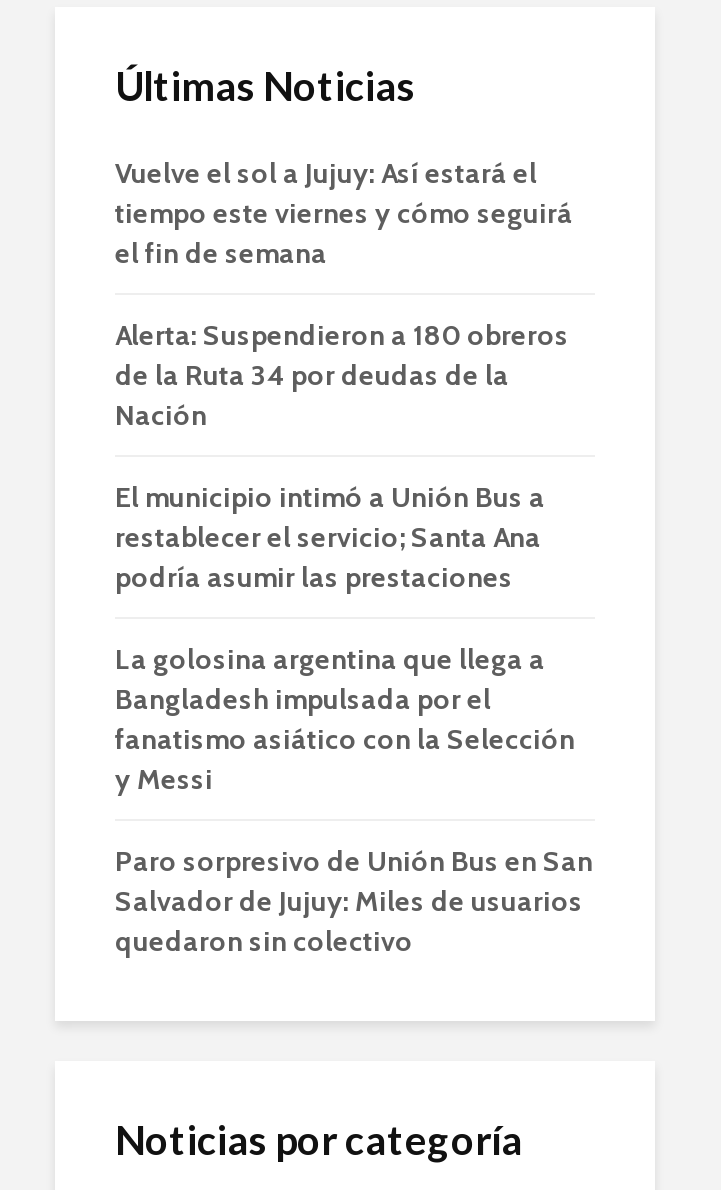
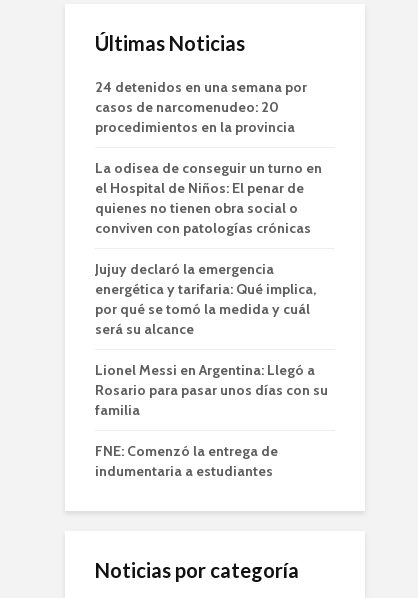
[115,155,573,271] Vuelve el sol a Jujuy: Así estará el | tiempo este viernes y cómo seguirá | el fin de semana -> [95,78,307,136] 24 detenidos en una semana por | casos de narcomenudeo: 20 | procedimientos en la provincia
[115,317,569,433] Alerta: Suspendieron a 180 obreros | de la Ruta 34 por deudas de la | Nación -> [95,159,322,237] La odisea de conseguir un turno en | el Hospital de Niños: El penar de | quienes no tienen obra social o | conviven con patologías crónicas
[115,479,545,595] El municipio intimó a Unión Bus a | restablecer el servicio; Santa Ana | podría asumir las prestaciones -> [95,260,316,338] Jujuy declaró la emergencia | energética y tarifaria: Qué implica, | por qué se tomó la medida y cuál | será su alcance
[115,641,575,797] La golosina argentina que llega a | Bangladesh impulsada por el | fanatismo asiático con la Selección | y Messi -> [95,361,328,419] Lionel Messi en Argentina: Llegó a | Rosario para pasar unos días con su | familia
[115,843,593,959] Paro sorpresivo de Unión Bus en San | Salvador de Jujuy: Miles de usuarios | quedaron sin colectivo -> [95,442,278,480] FNE: Comenzó la entrega de | indumentaria a estudiantes

